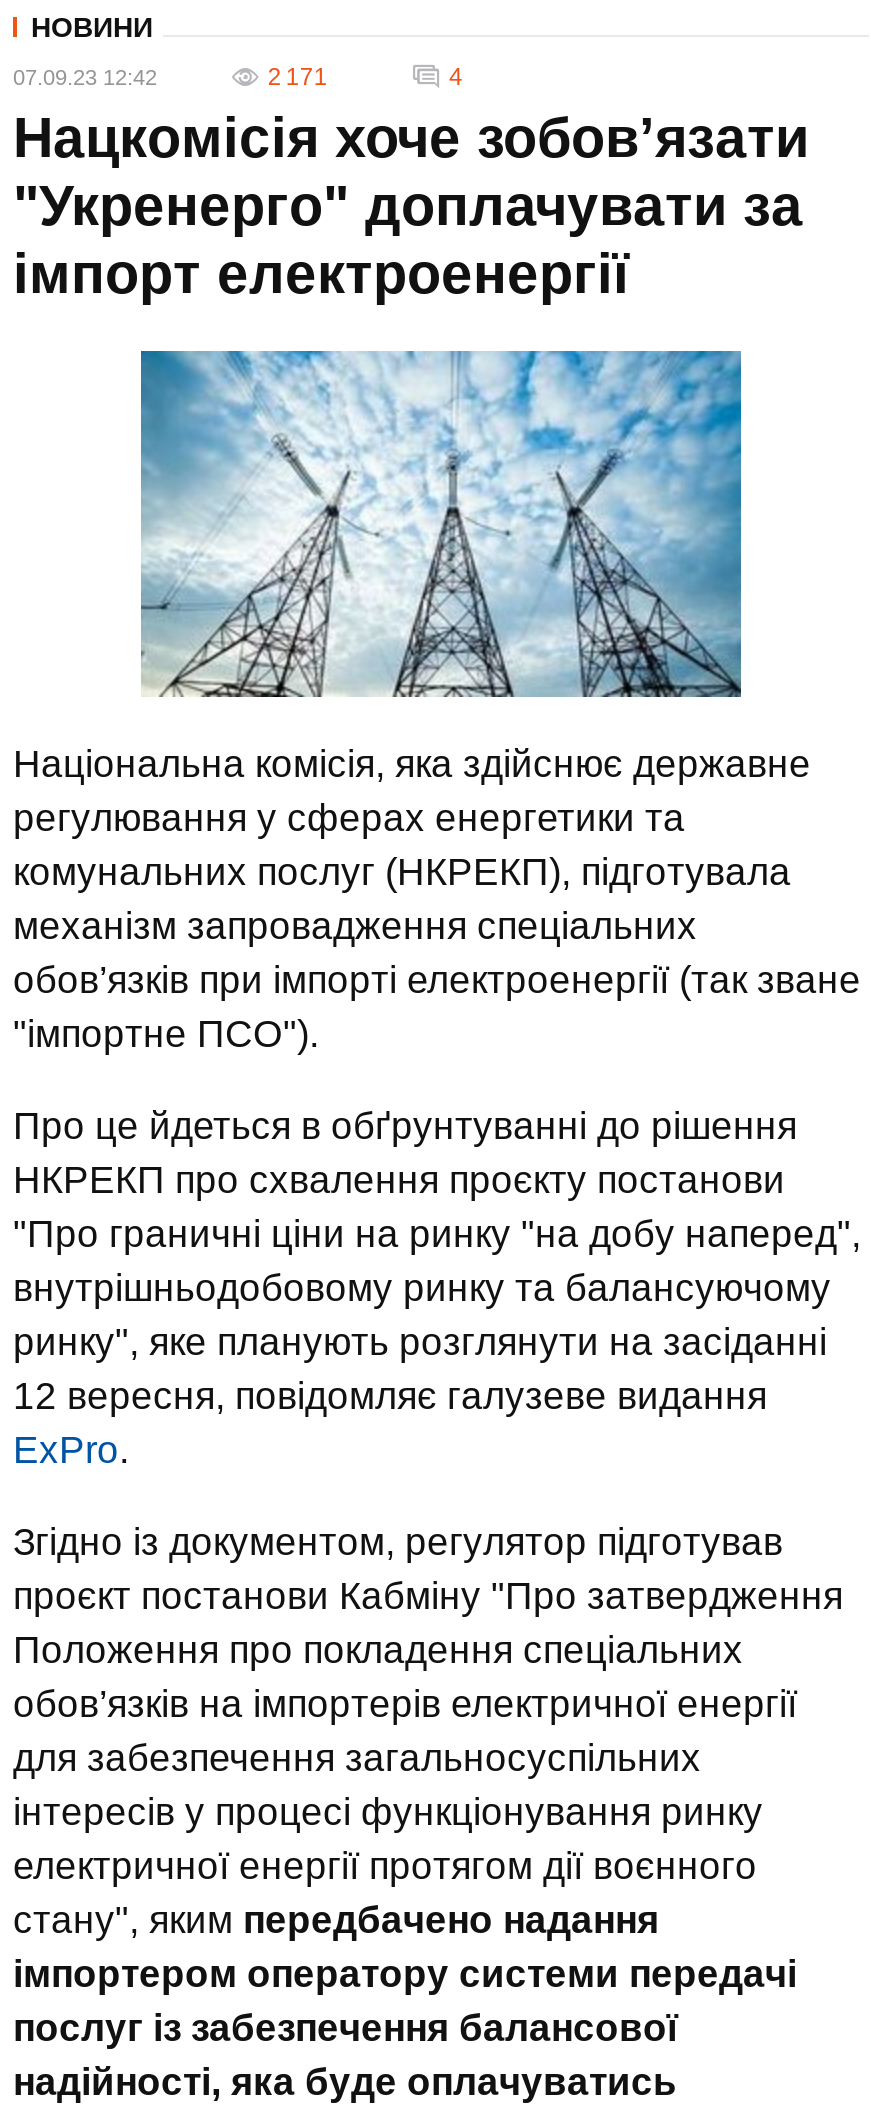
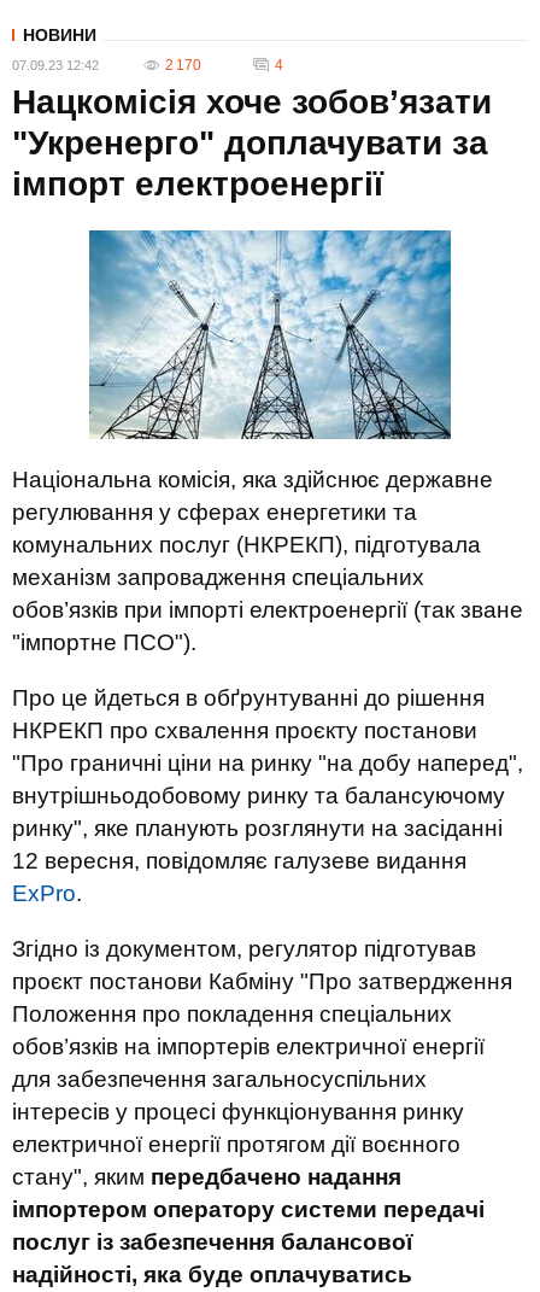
[268,63,328,91] 2 171 -> [166,56,202,73] 2 170

